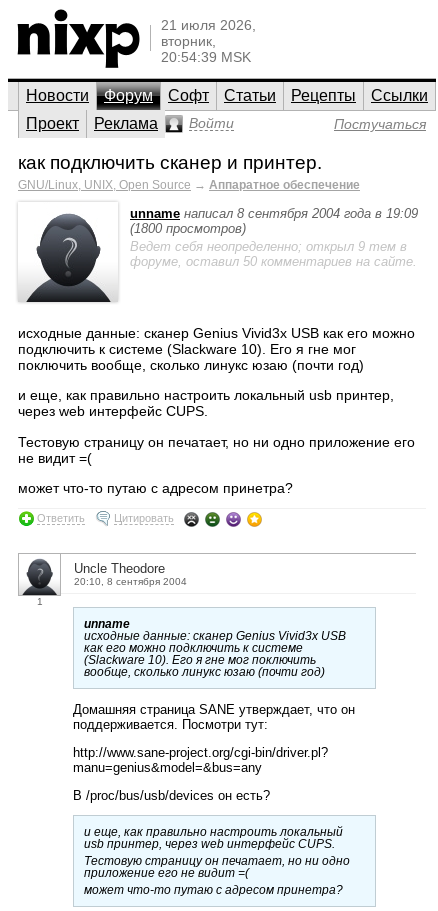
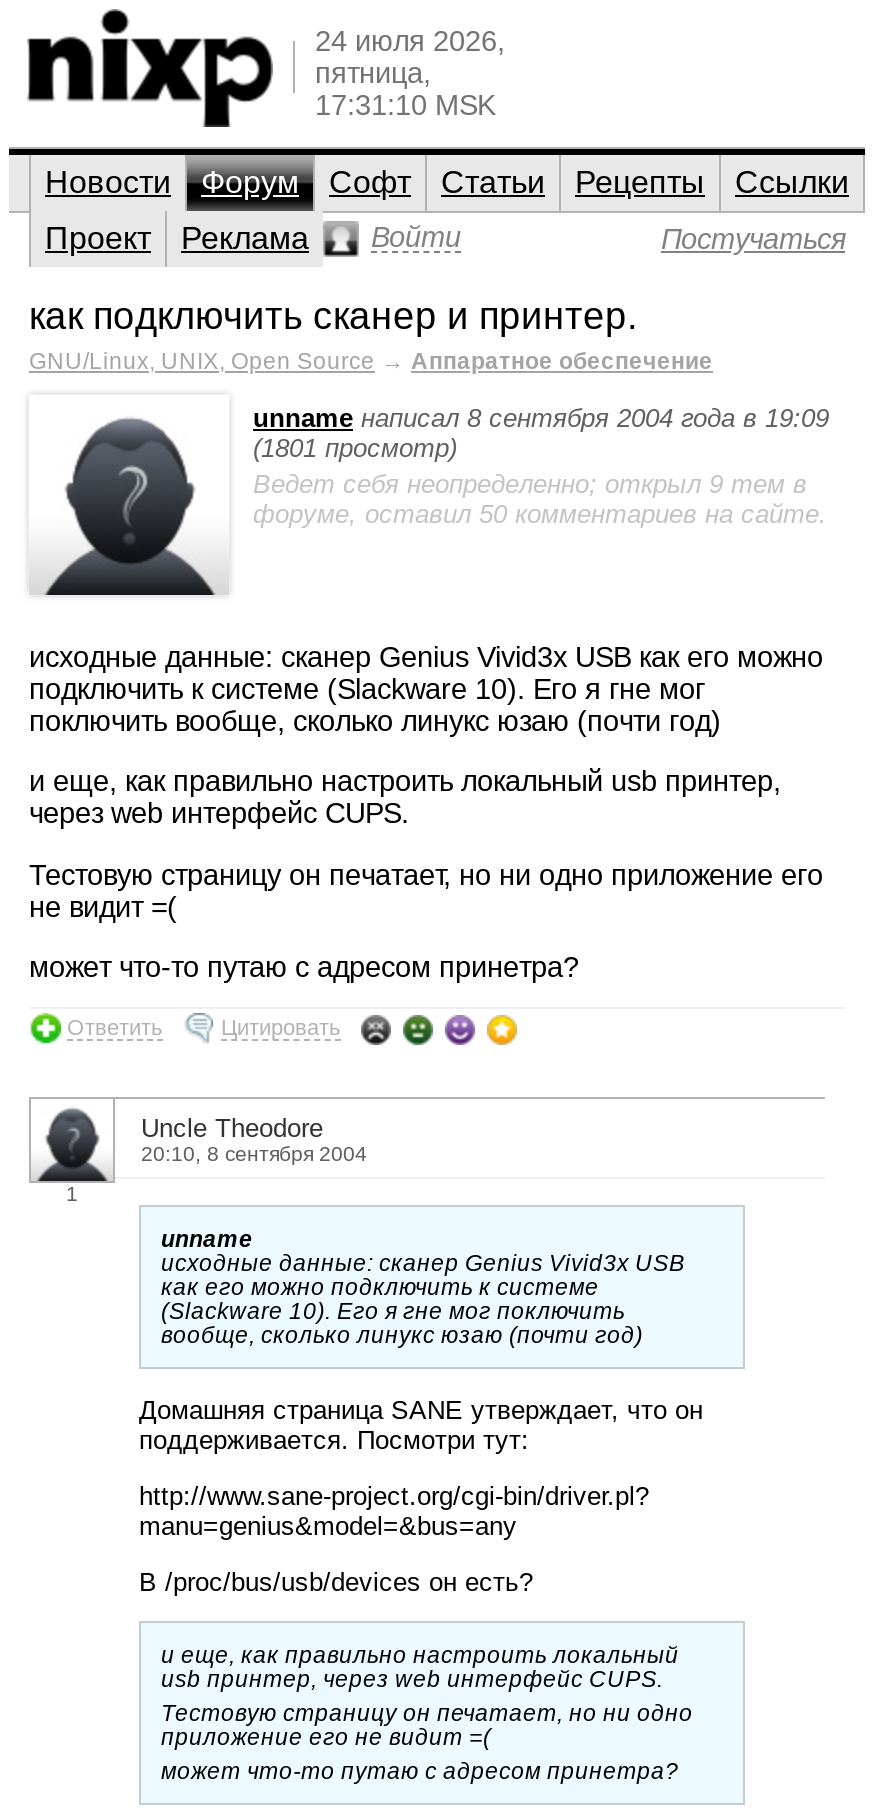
[161,17,256,65] 21 июля 2026, | вторник, | 20:54:39 MSK -> [315,25,505,121] 24 июля 2026, | пятница, | 17:31:10 MSK
[130,221,246,236] (1800 просмотров) -> [253,433,457,463] (1801 просмотр)

